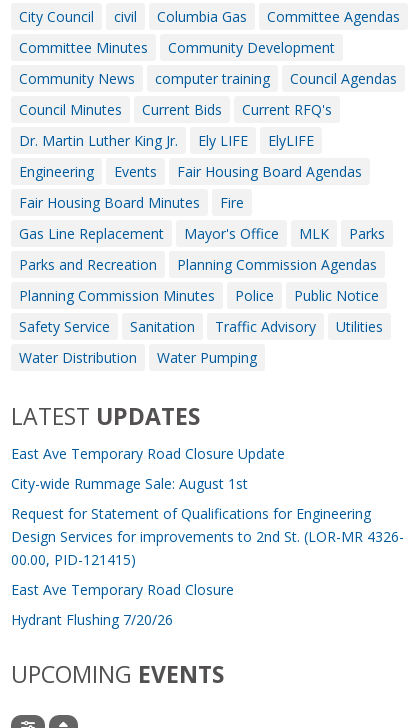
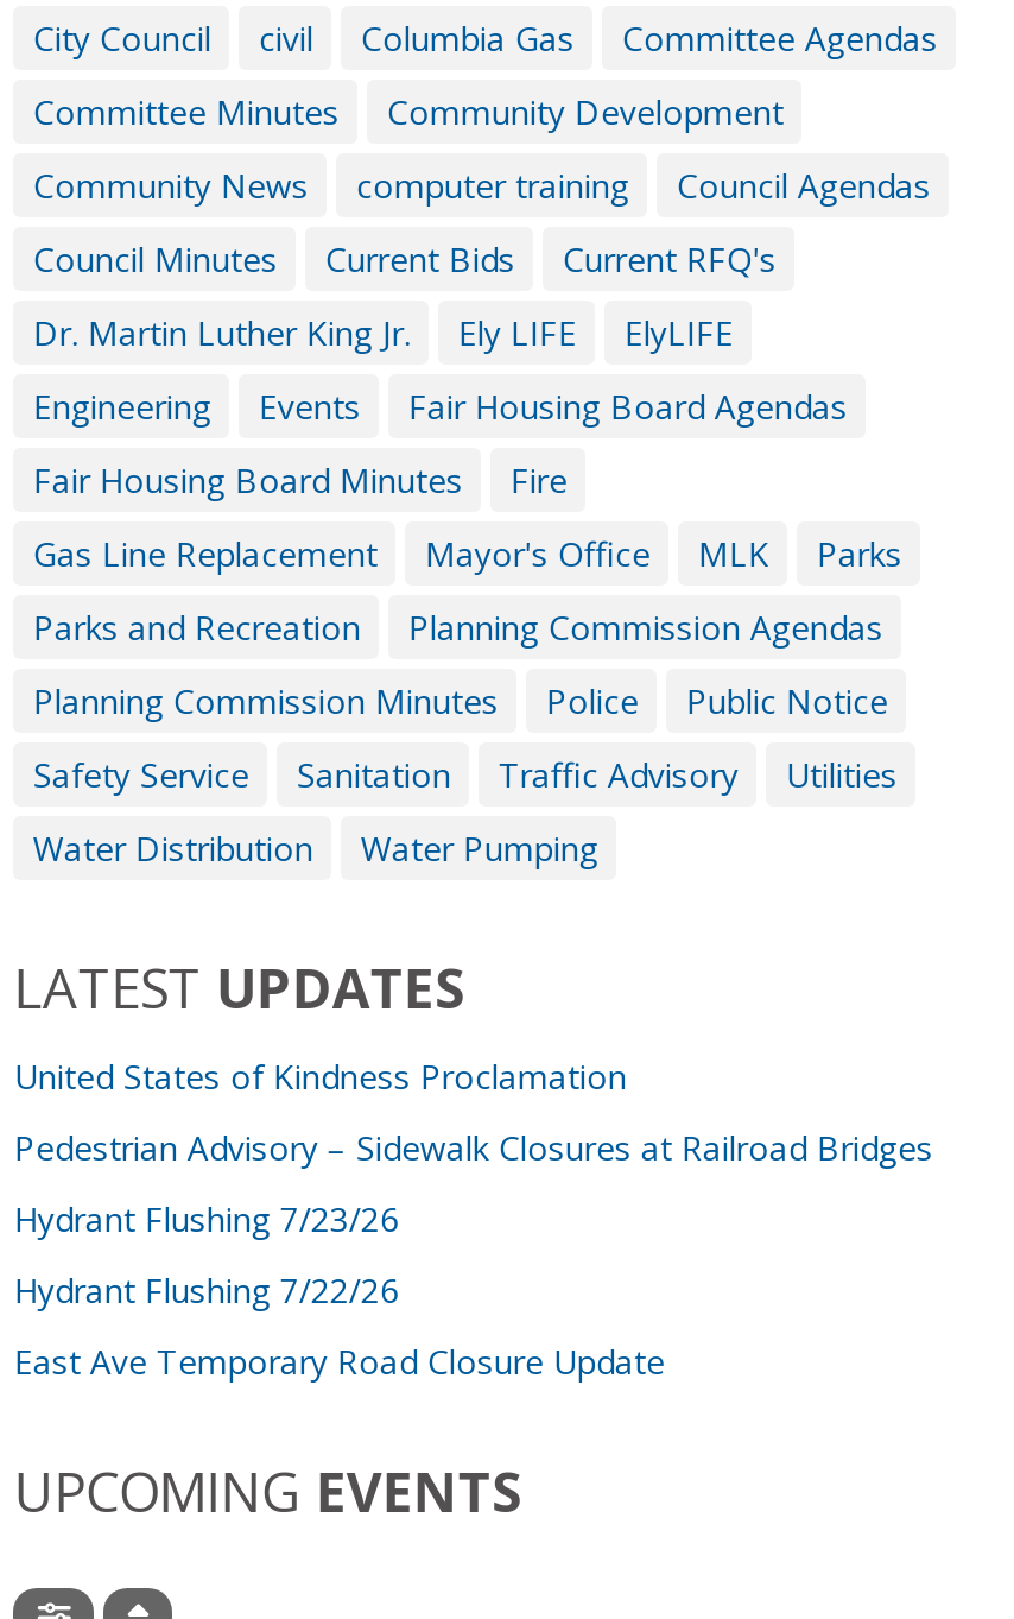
none -> [14,1054,933,1313] United States of Kindness Proclamation | Pedestrian Advisory – Sidewalk Closures at Railroad Bridges | Hydrant Flushing 7/23/26 | Hydrant Flushing 7/22/26
moved [11,444,285,463] -> [14,1339,665,1384]: East Ave Temporary Road Closure Update
[11,474,404,629] City-wide Rummage Sale: August 1st | Request for Statement of Qualifications for Engineering | Design Services for improvements to 2nd St. (LOR-MR 4326- | 00.00, PID-121415) | East Ave Temporary Road Closure | Hydrant Flushing 7/20/26 -> none

